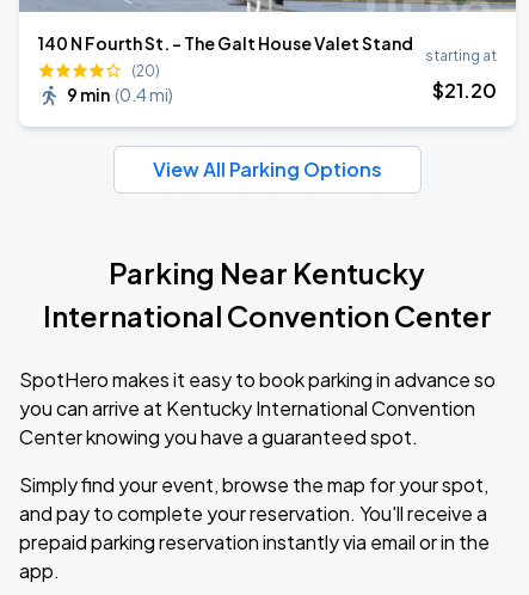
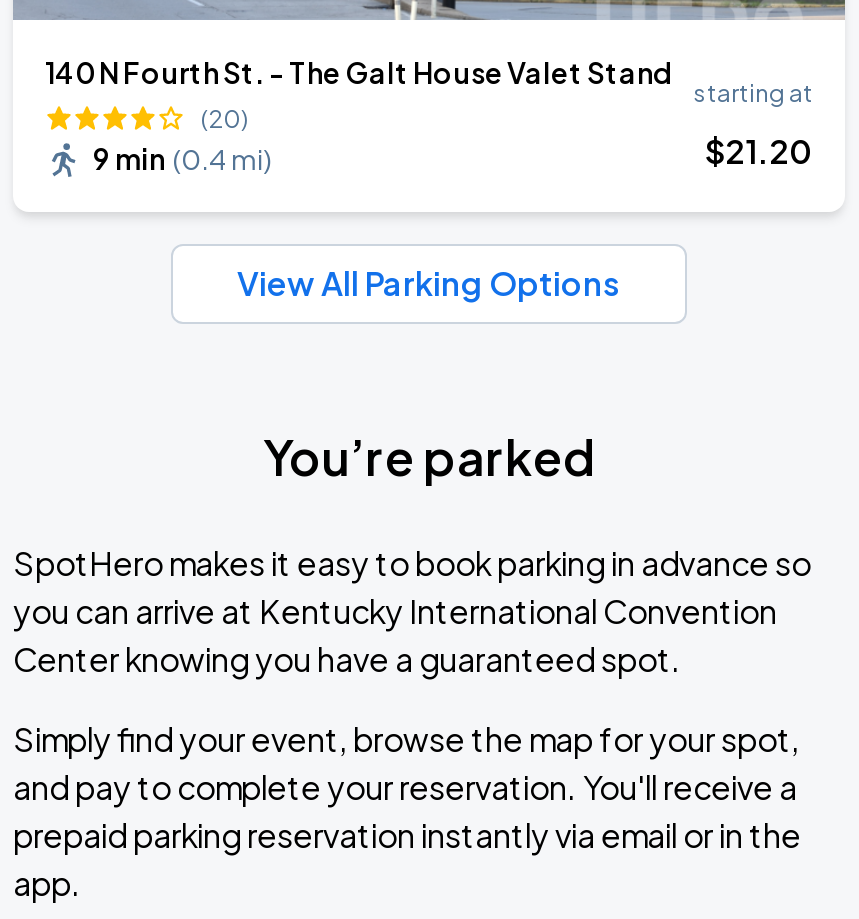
[43,254,492,333] Parking Near Kentucky | International Convention Center -> [263,426,595,486] You’re parked

